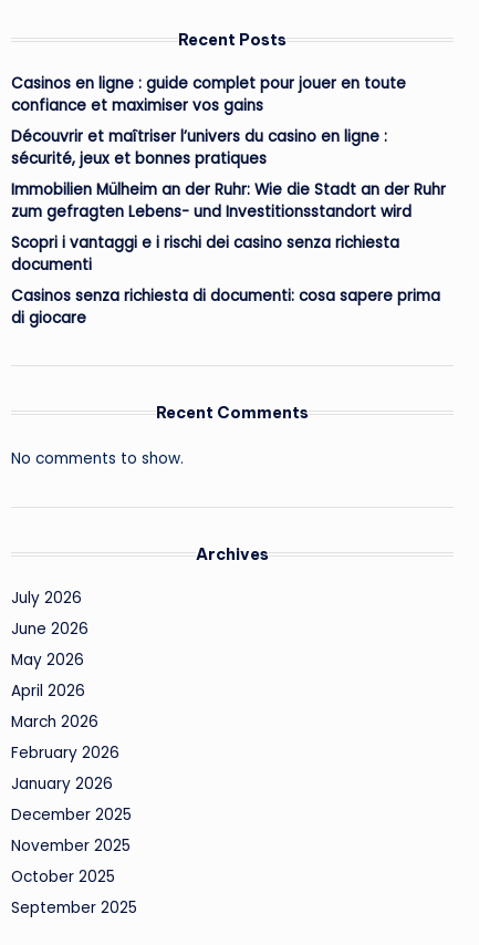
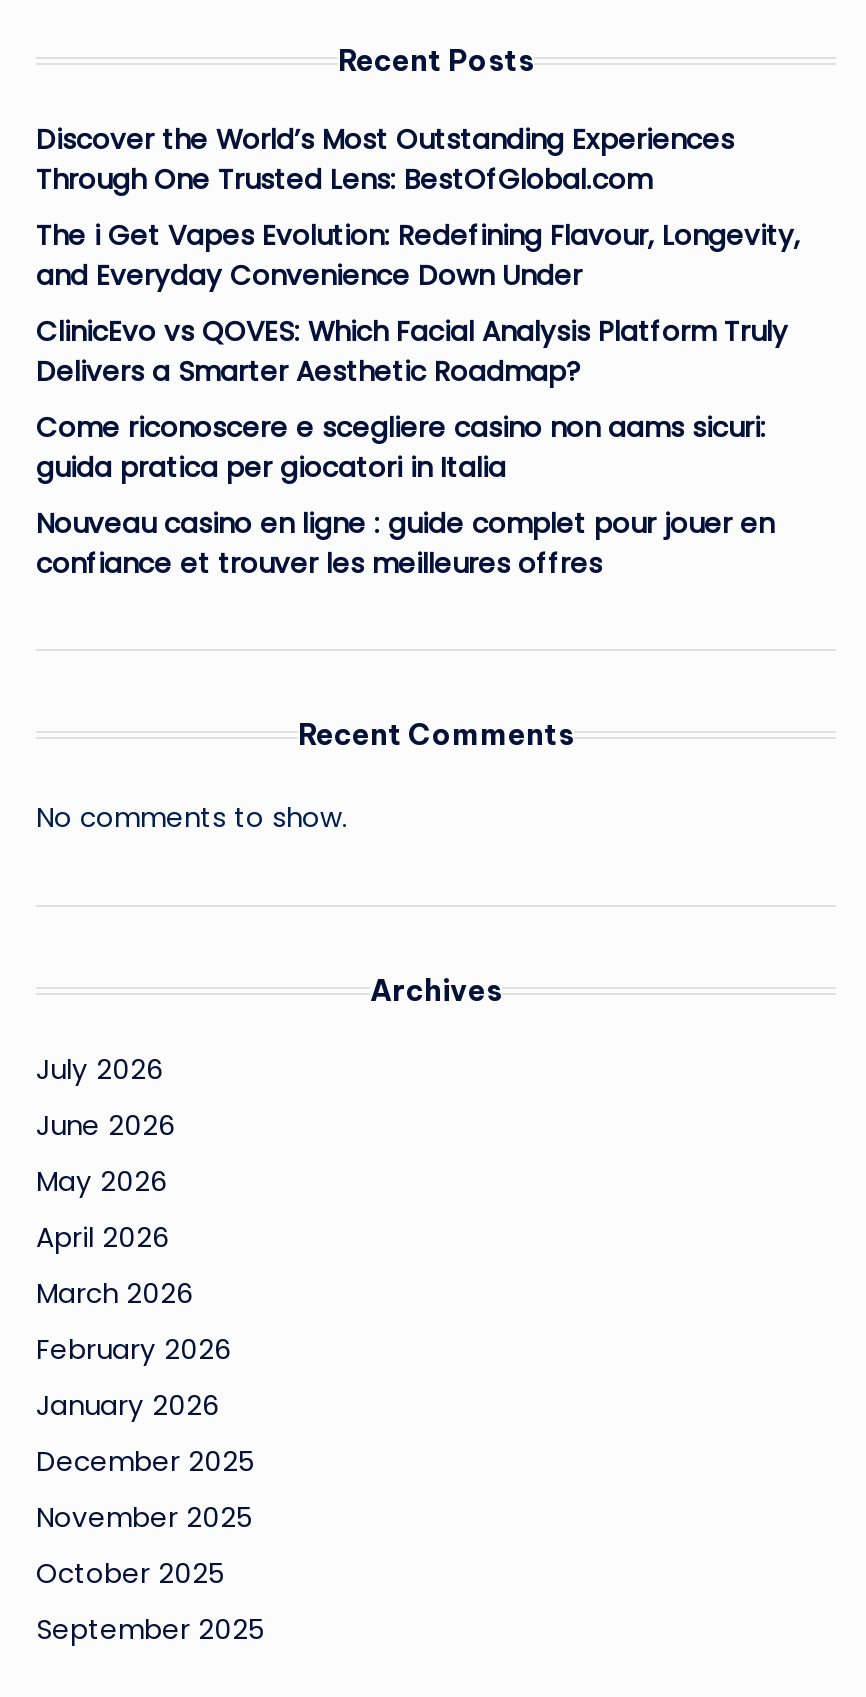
[11,73,406,117] Casinos en ligne : guide complet pour jouer en toute | confiance et maximiser vos gains -> [36,122,734,200] Discover the World’s Most Outstanding Experiences | Through One Trusted Lens: BestOfGlobal.com
[11,126,387,170] Découvrir et maîtriser l’univers du casino en ligne : | sécurité, jeux et bonnes pratiques -> [36,218,800,296] The i Get Vapes Evolution: Redefining Flavour, Longevity, | and Everyday Convenience Down Under
[11,180,446,223] Immobilien Mülheim an der Ruhr: Wie die Stadt an der Ruhr | zum gefragten Lebens- und Investitionsstandort wird -> [36,314,788,392] ClinicEvo vs QOVES: Which Facial Analysis Platform Truly | Delivers a Smarter Aesthetic Roadmap?
[11,233,399,276] Scopri i vantaggi e i rischi dei casino senza richiesta | documenti -> [36,410,766,488] Come riconoscere e scegliere casino non aams sicuri: | guida pratica per giocatori in Italia
[11,286,440,329] Casinos senza richiesta di documenti: cosa sapere prima | di giocare -> [36,506,774,584] Nouveau casino en ligne : guide complet pour jouer en | confiance et trouver les meilleures offres

